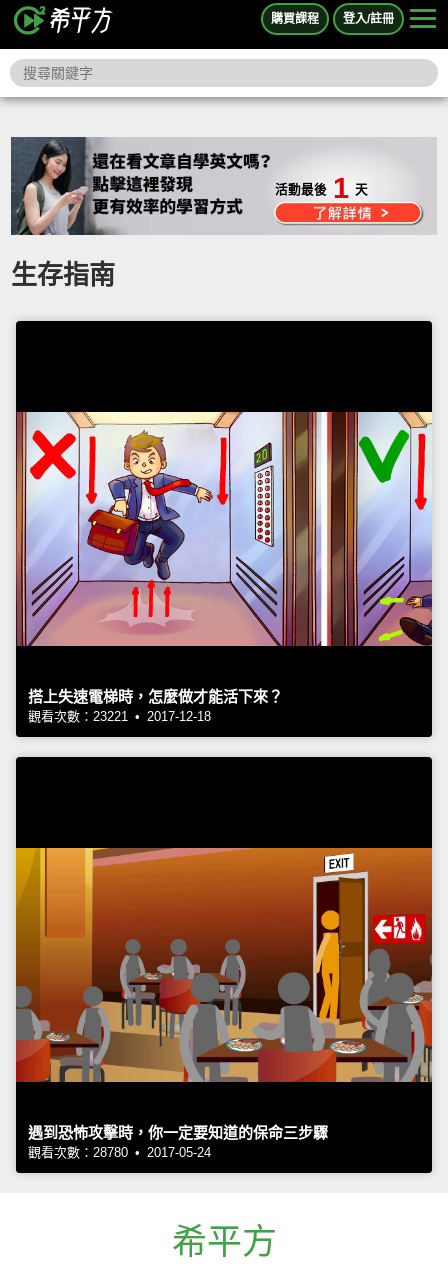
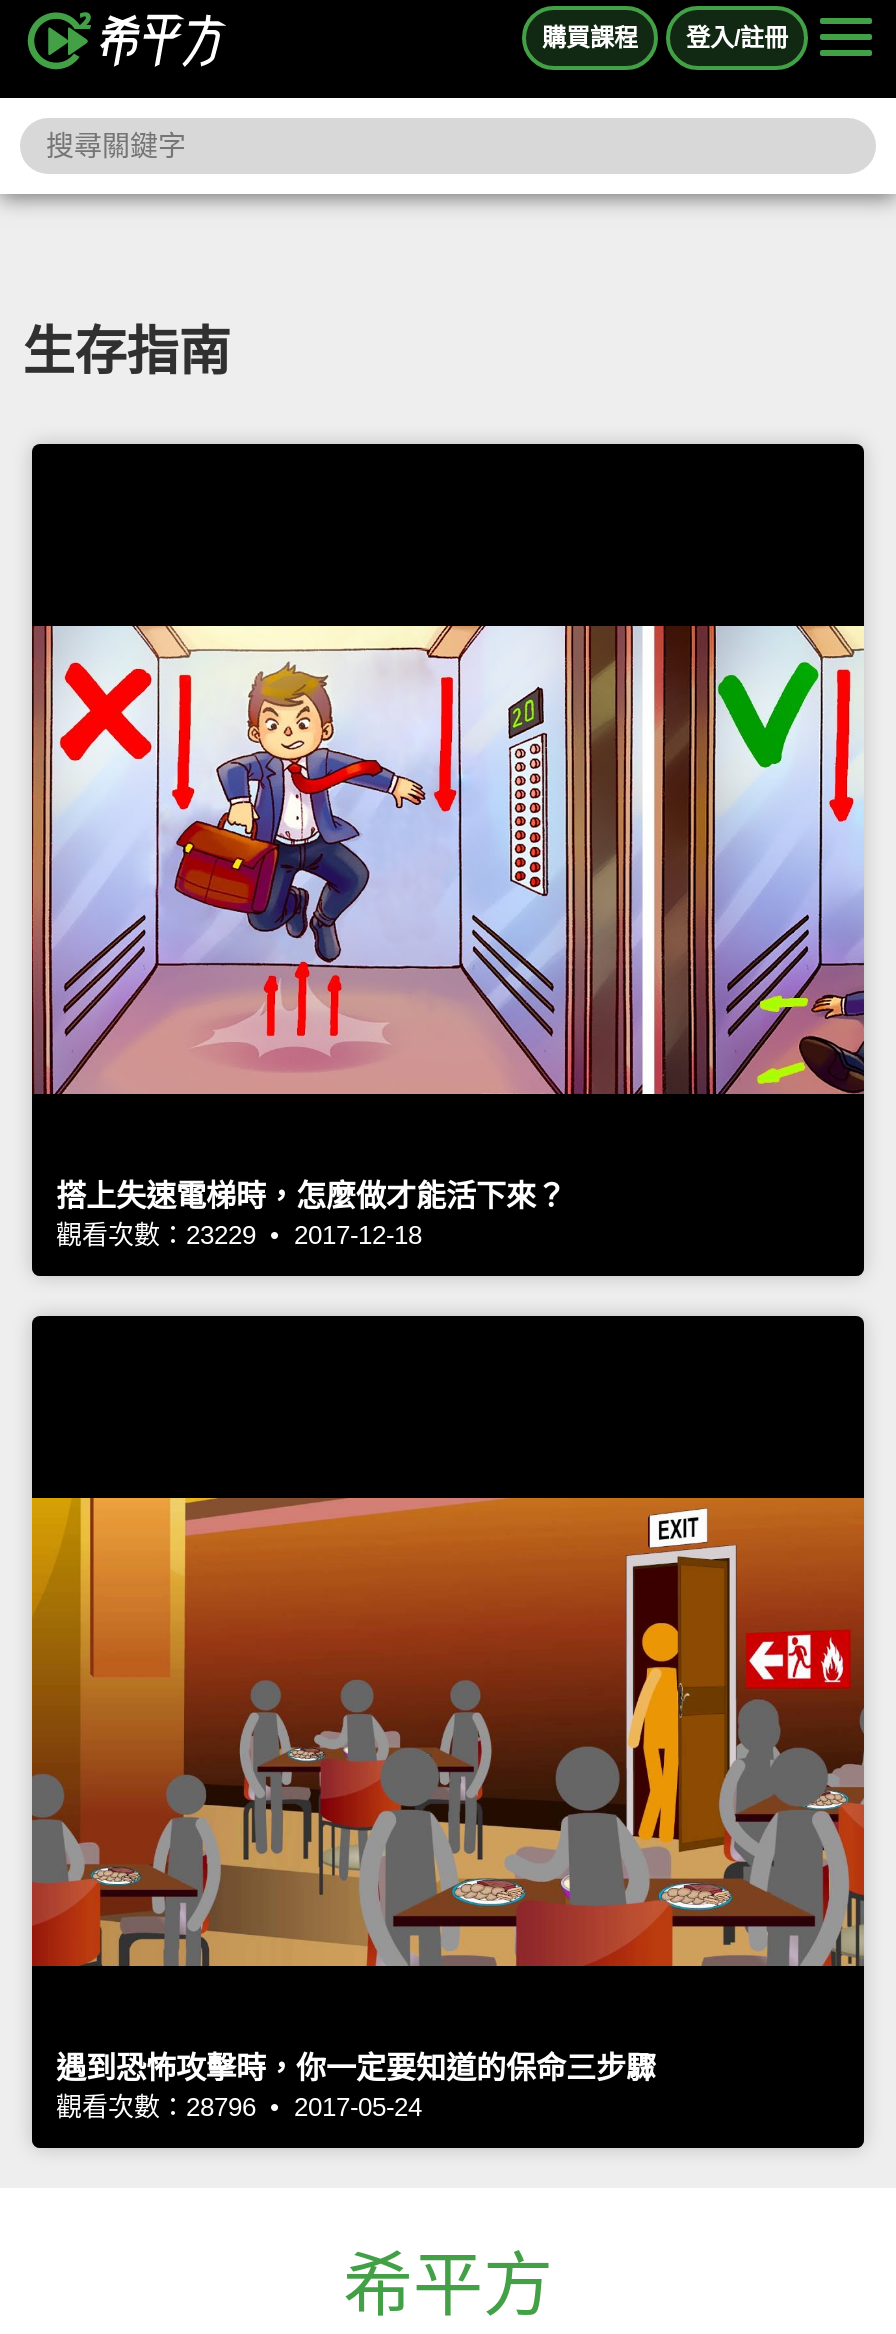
[275,172,368,204] 活動最後 1 天 -> none
[28,708,211,723] 觀看次數：23221 • 2017-12-18 -> [56,1220,422,1250] 觀看次數：23229 • 2017-12-18
[28,1144,211,1159] 觀看次數：28780 • 2017-05-24 -> [56,2092,422,2122] 觀看次數：28796 • 2017-05-24

